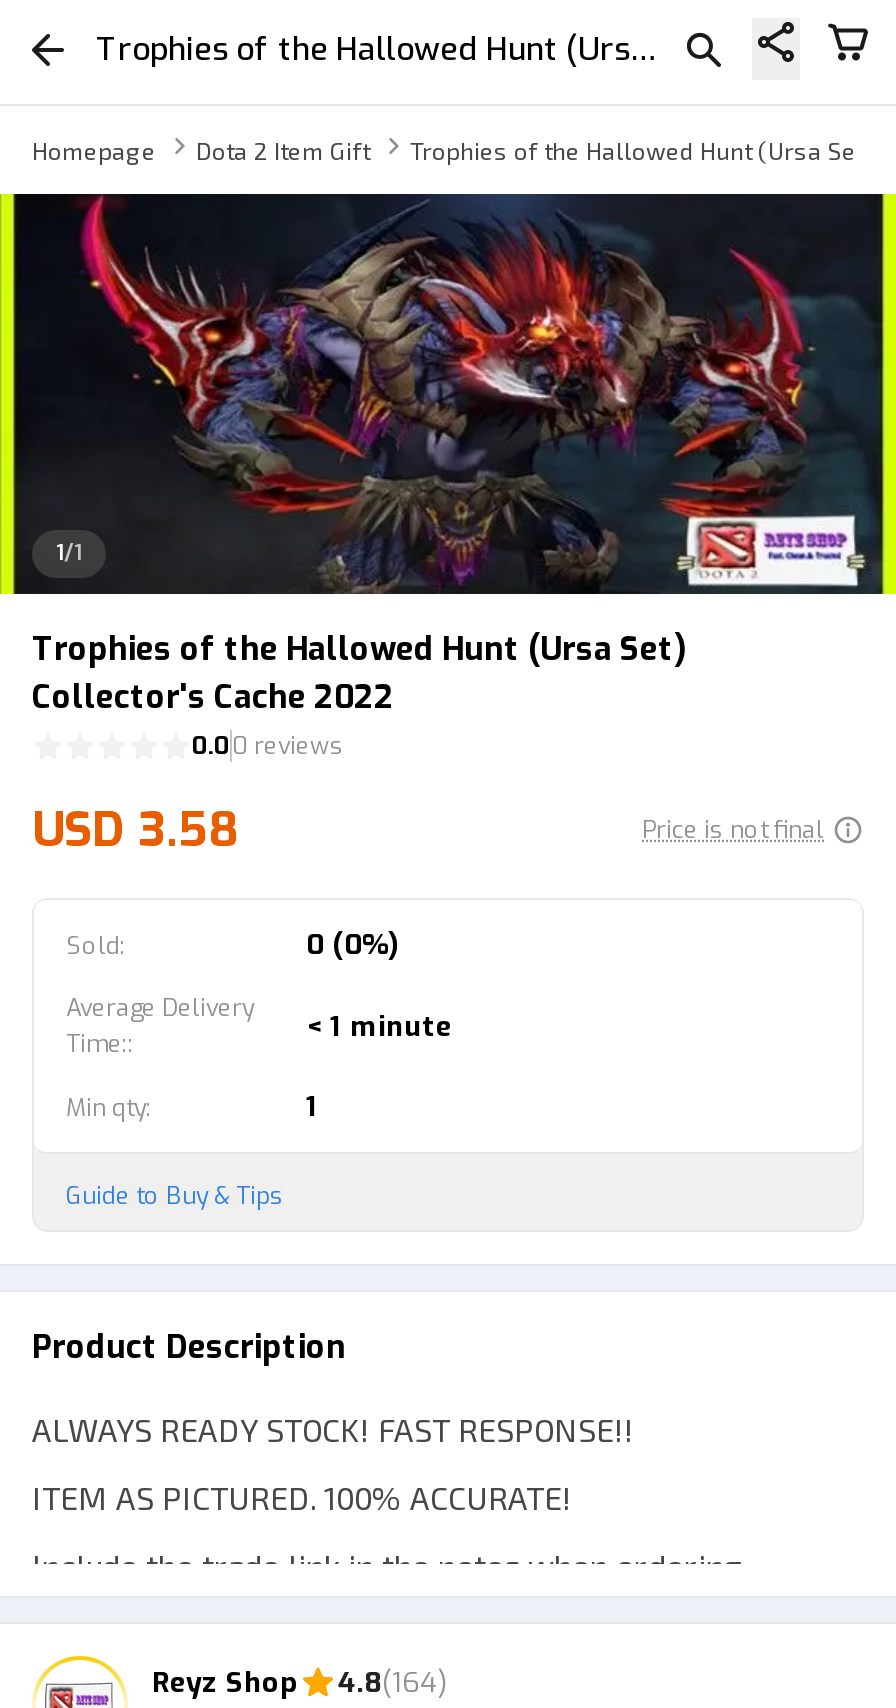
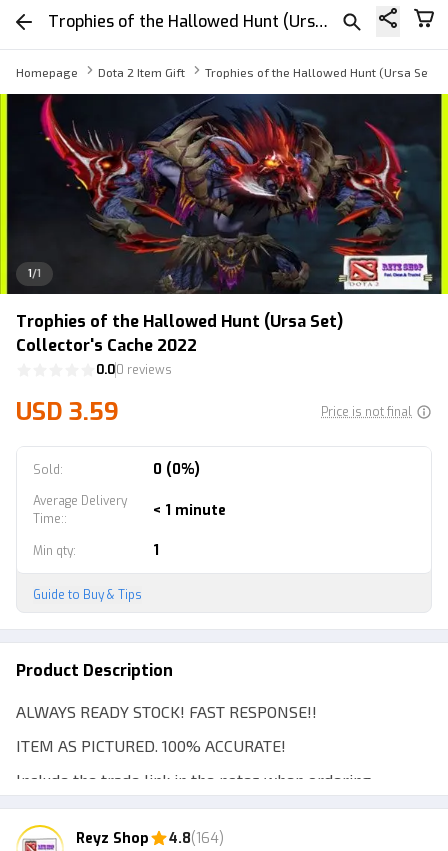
[32,798,238,862] USD 3.58 -> [16,396,119,428] USD 3.59

